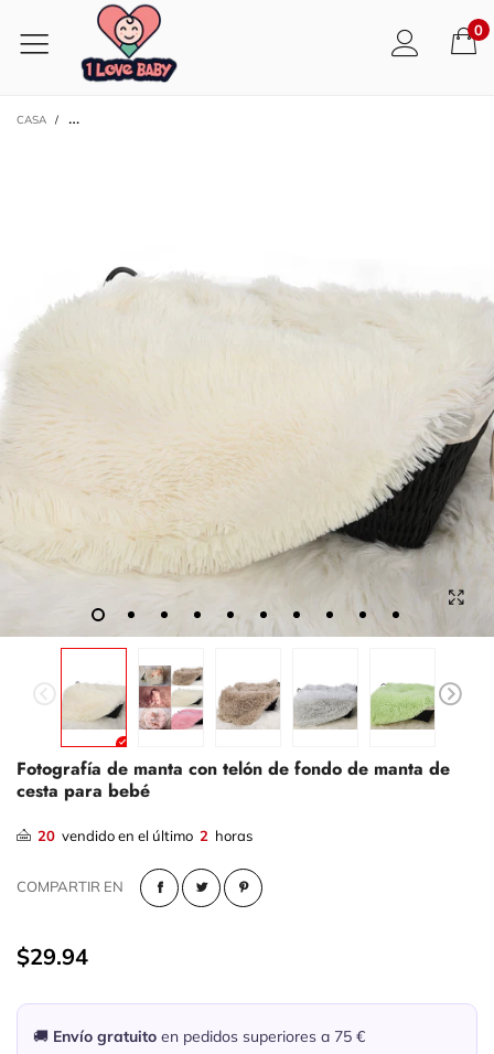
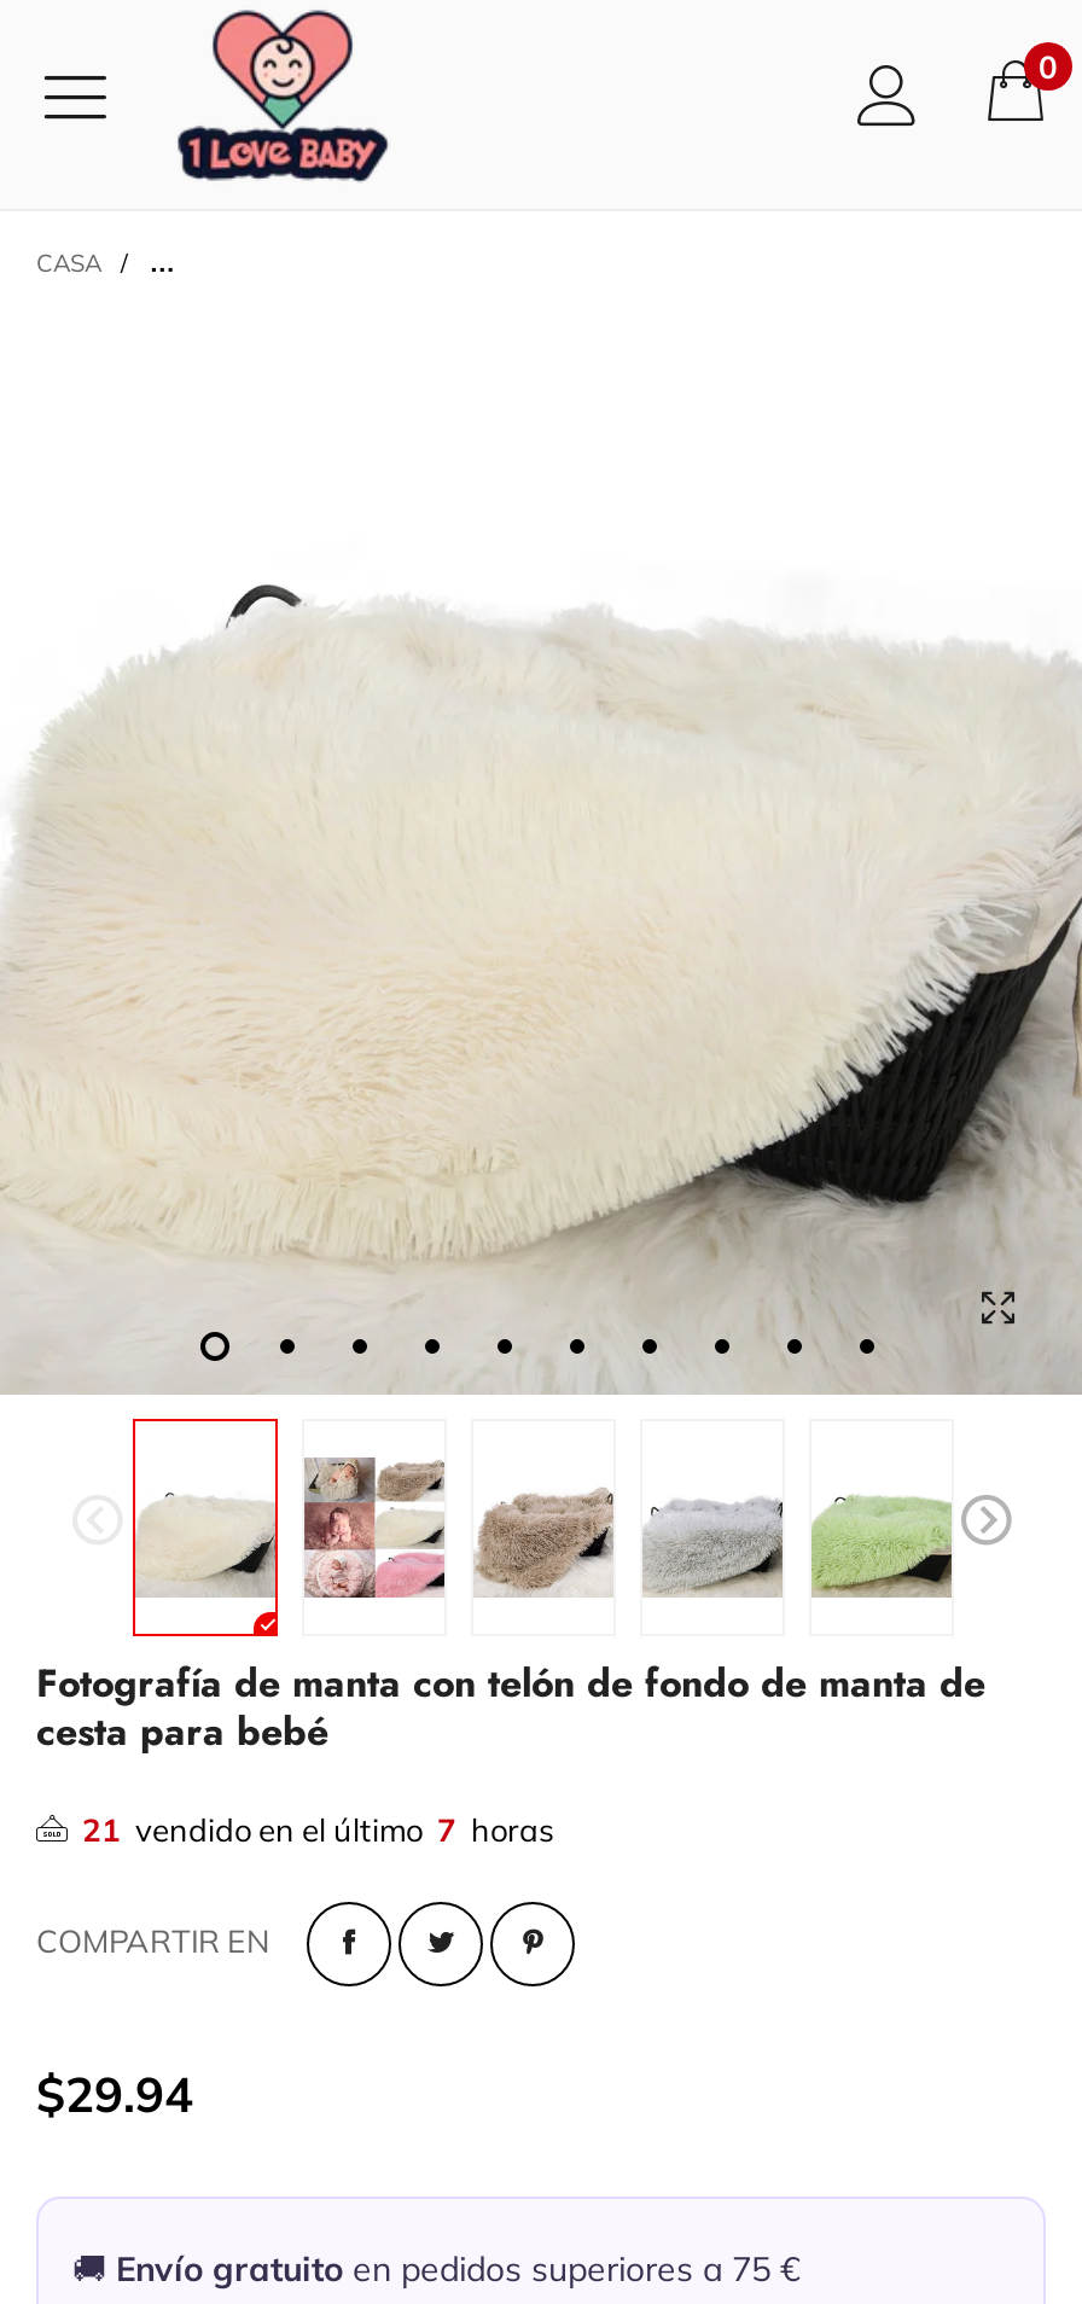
[37,826,253,844] 20 vendido en el último 2 horas -> [82,1810,553,1848] 21 vendido en el último 7 horas

